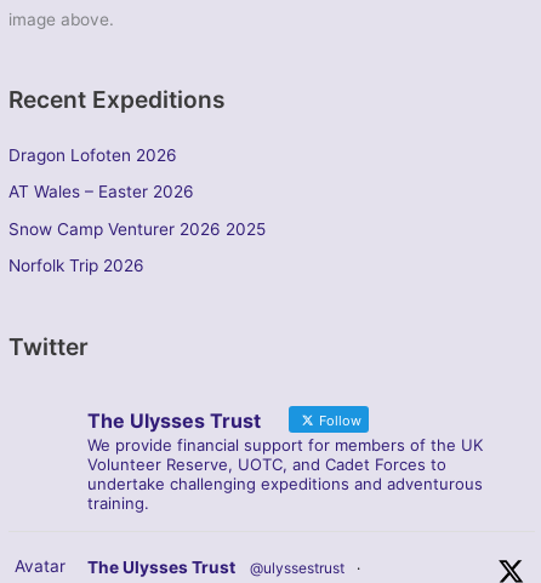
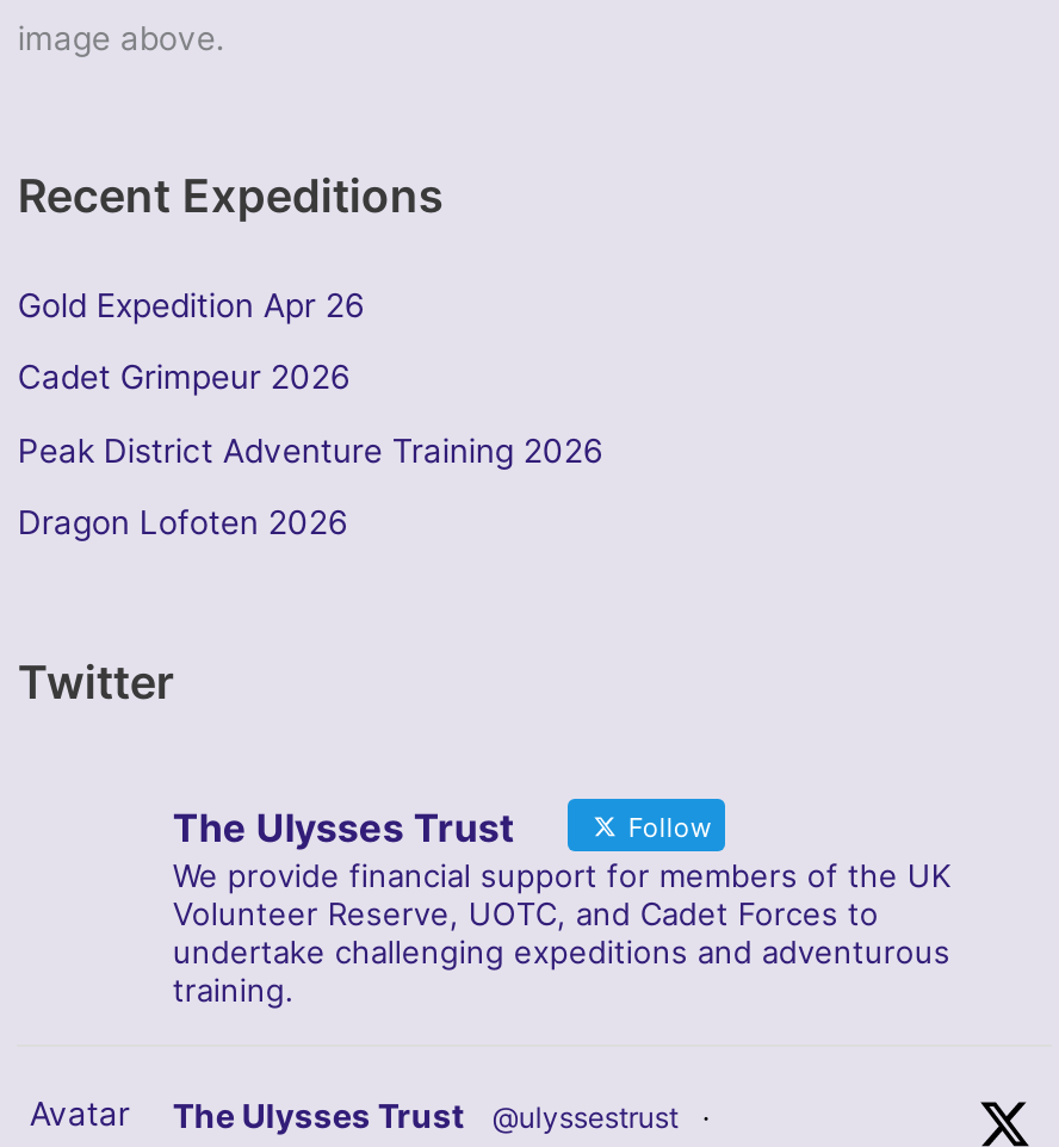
none -> [18,286,604,470] Gold Expedition Apr 26 | Cadet Grimpeur 2026 | Peak District Adventure Training 2026
moved [9,146,178,165] -> [18,504,349,542]: Dragon Lofoten 2026
[9,182,266,276] AT Wales – Easter 2026 | Snow Camp Venturer 2026 2025 | Norfolk Trip 2026 -> none

